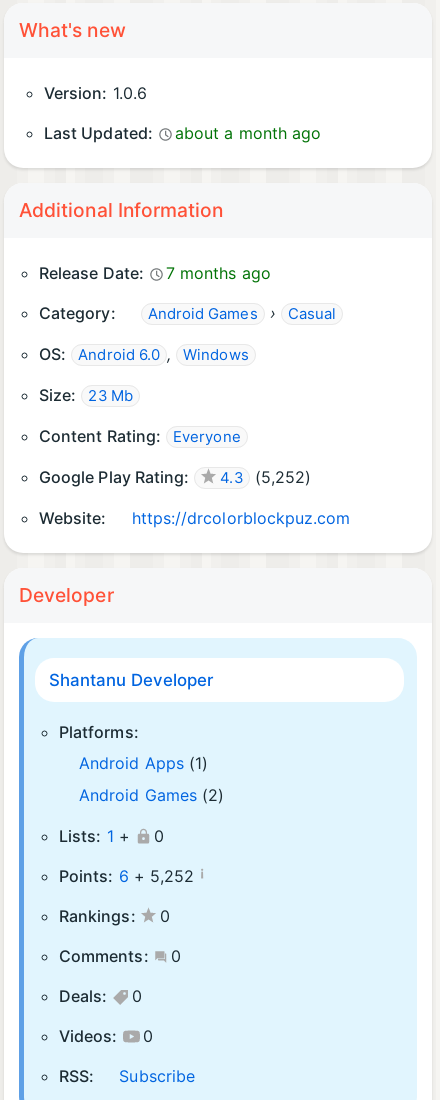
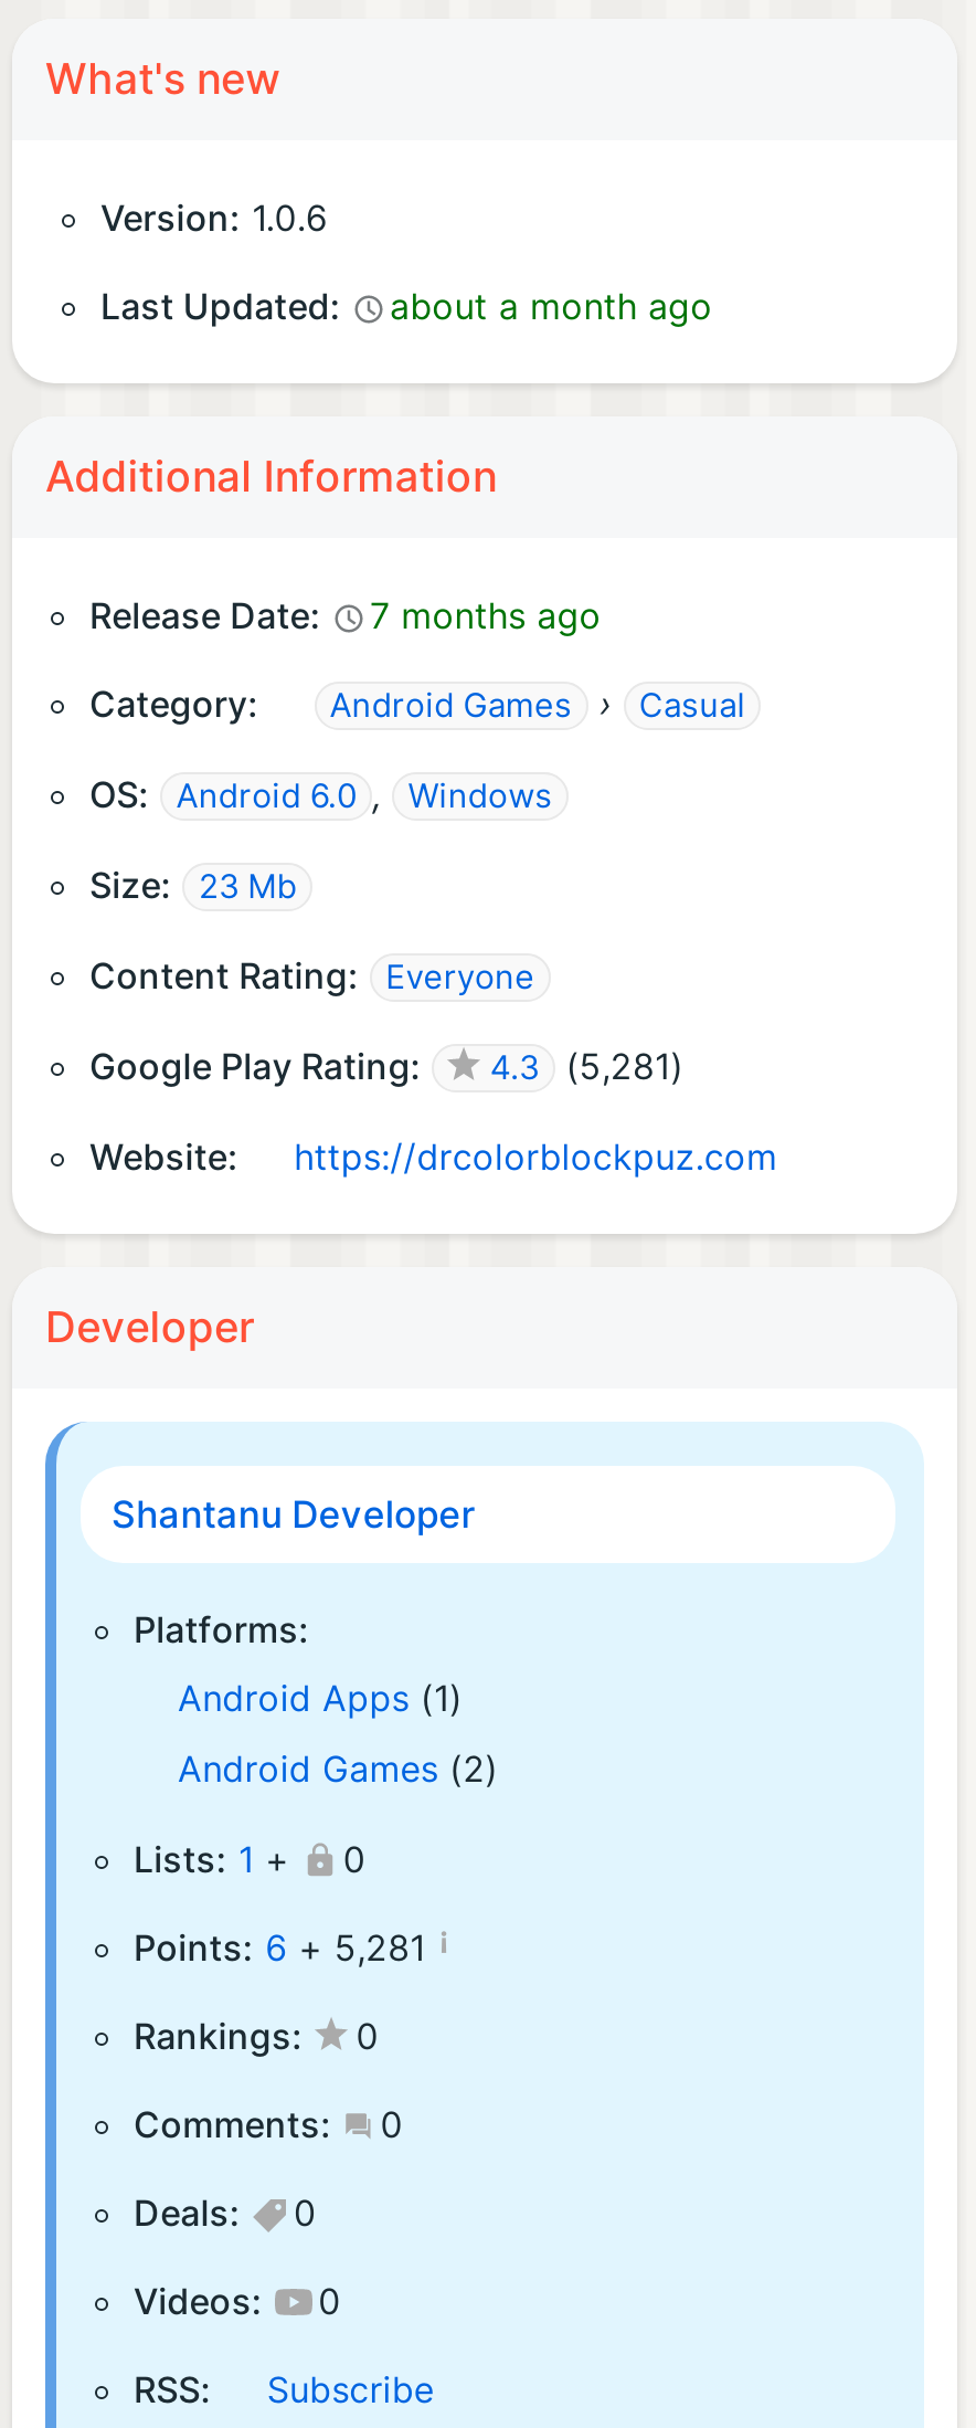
[51,467,311,487] Google Play Rating: 4.3 (5,252) -> [116,1044,684,1089] Google Play Rating: 4.3 (5,281)
[69,863,204,886] Points: 6 + 5,252 ¡ -> [156,1919,448,1970] Points: 6 + 5,281 ¡

